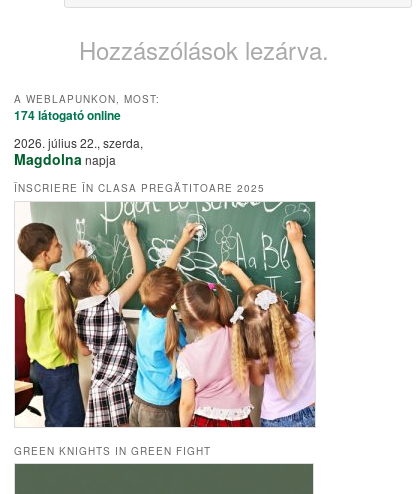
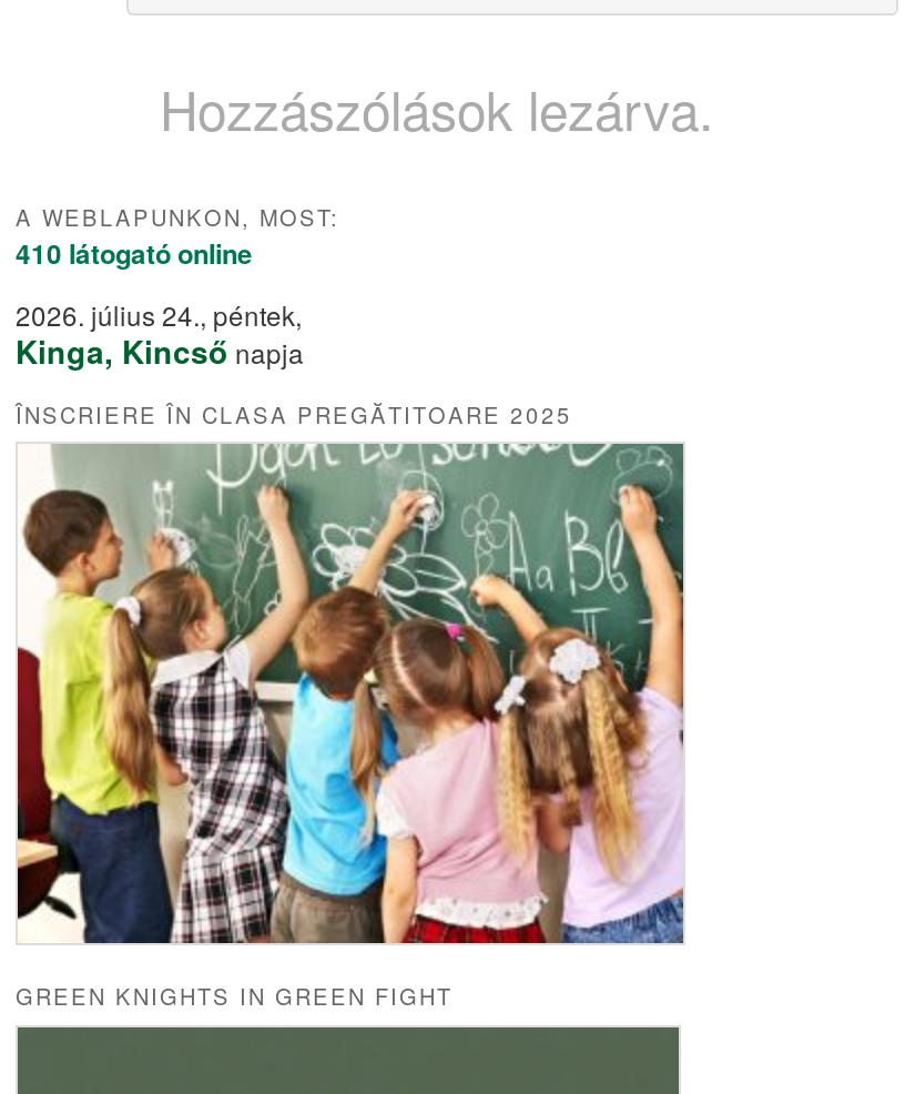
[14,106,121,124] 174 látogató online -> [16,232,253,272] 410 látogató online
[14,134,143,169] 2026. július 22., szerda, | Magdolnanapja -> [16,294,304,372] 2026. július 24., péntek, | Kinga, Kincsőnapja

